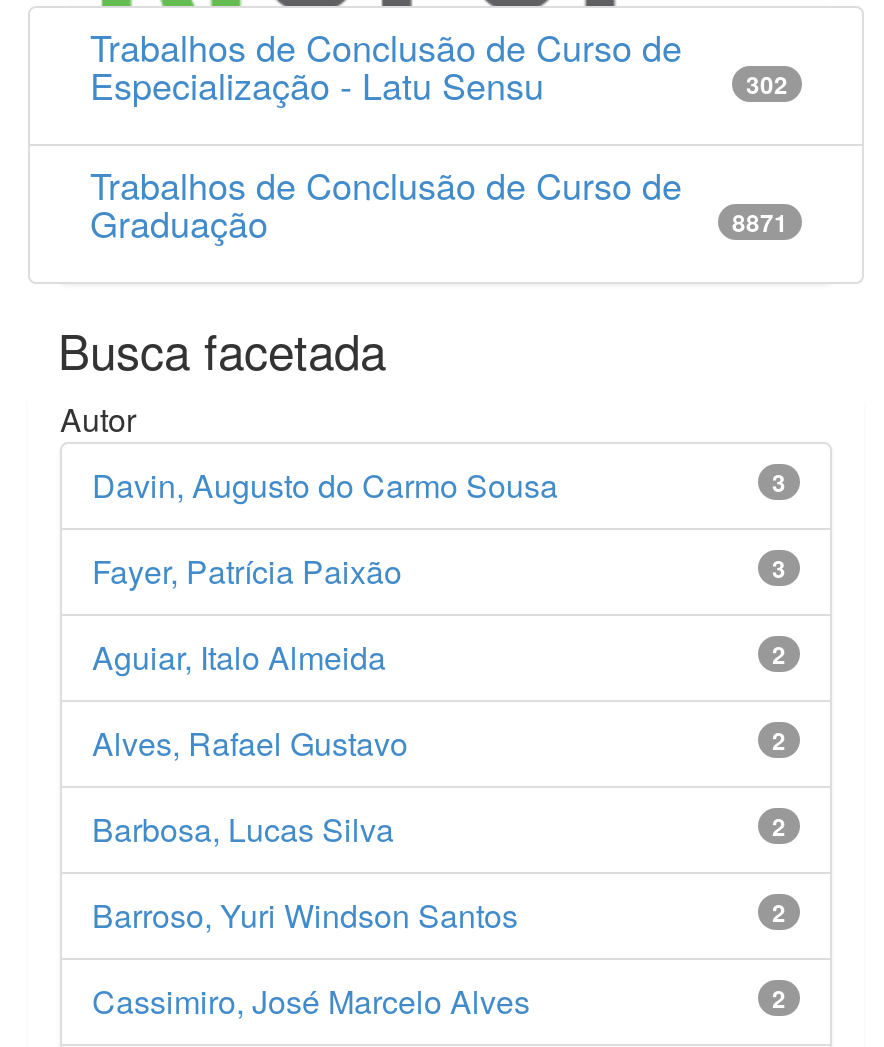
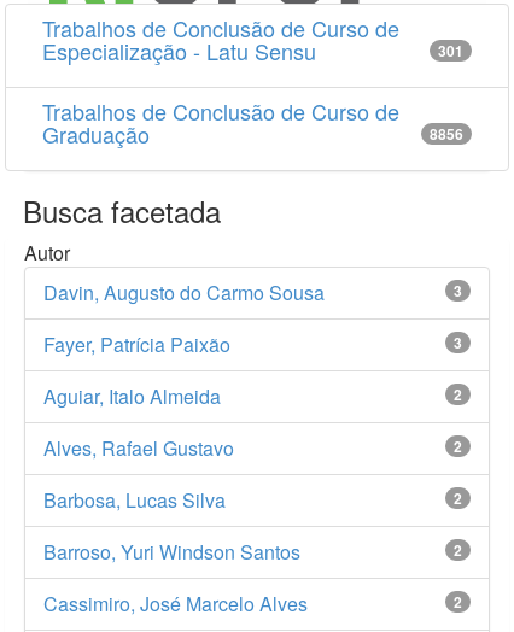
[746,66,788,102] 302 -> [438,40,463,62] 301
[732,204,788,240] 8871 -> [430,123,463,145] 8856

